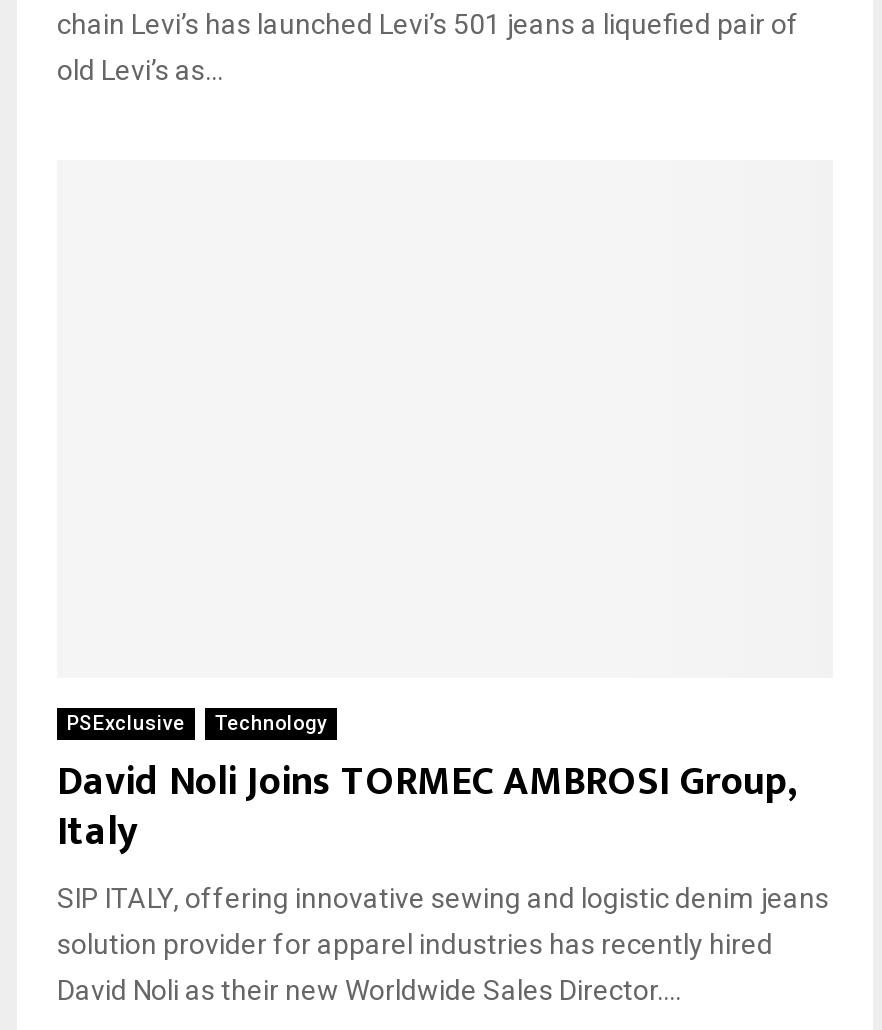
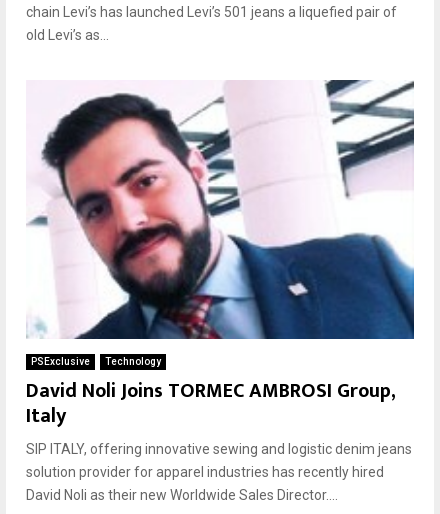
none -> [26,79,415,340] [image]

